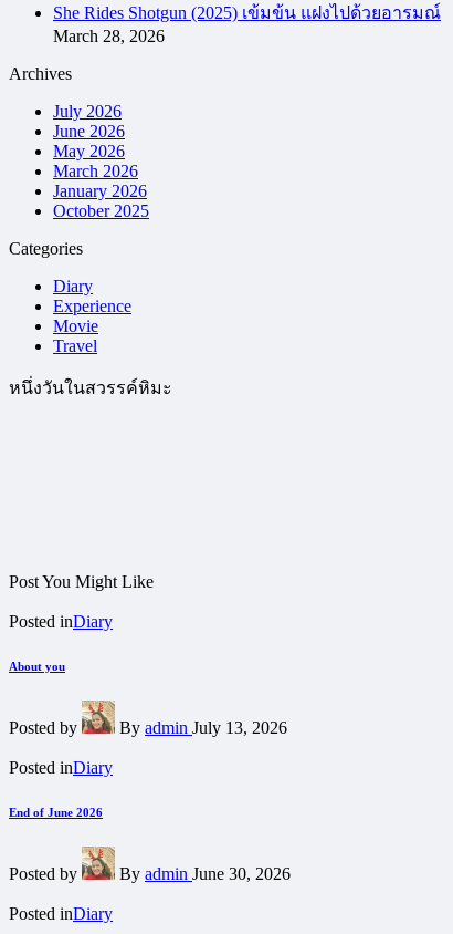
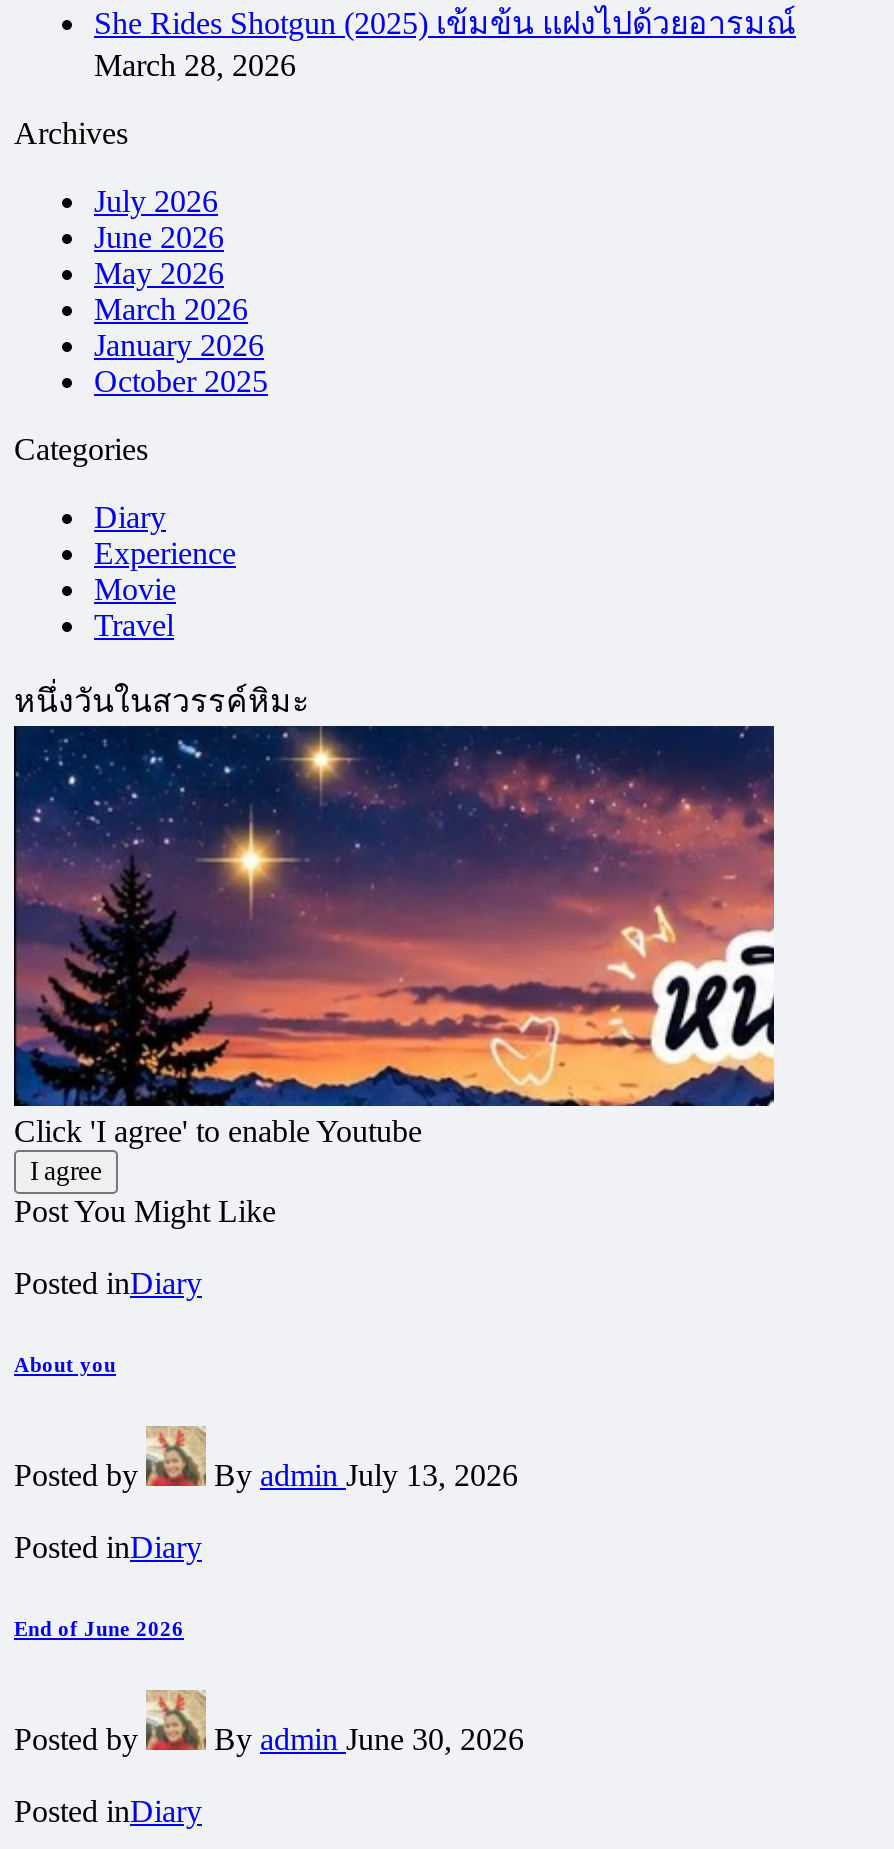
none -> [12,724,776,1186] [image] | Click 'I agree' to enable Youtube | I agree

